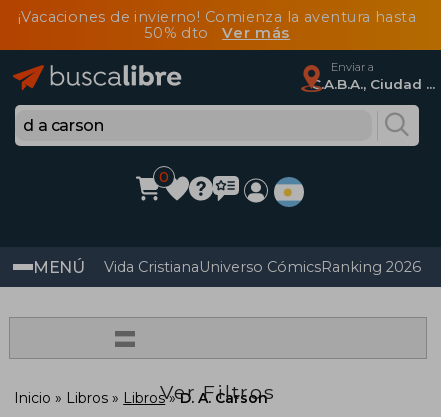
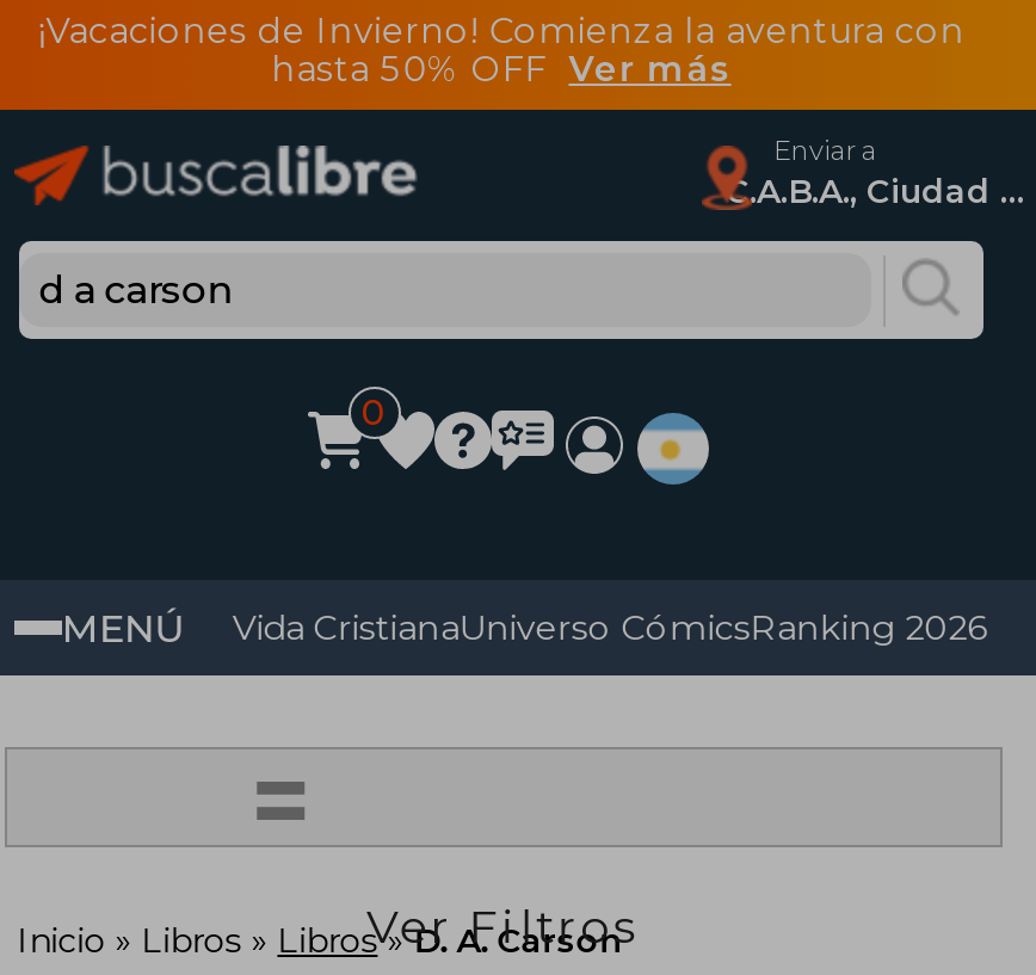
[18,8,416,42] ¡Vacaciones de invierno! Comienza la aventura hasta | 50% dto Ver más -> [38,10,965,91] ¡Vacaciones de Invierno! Comienza la aventura con | hasta 50% OFF Ver más

